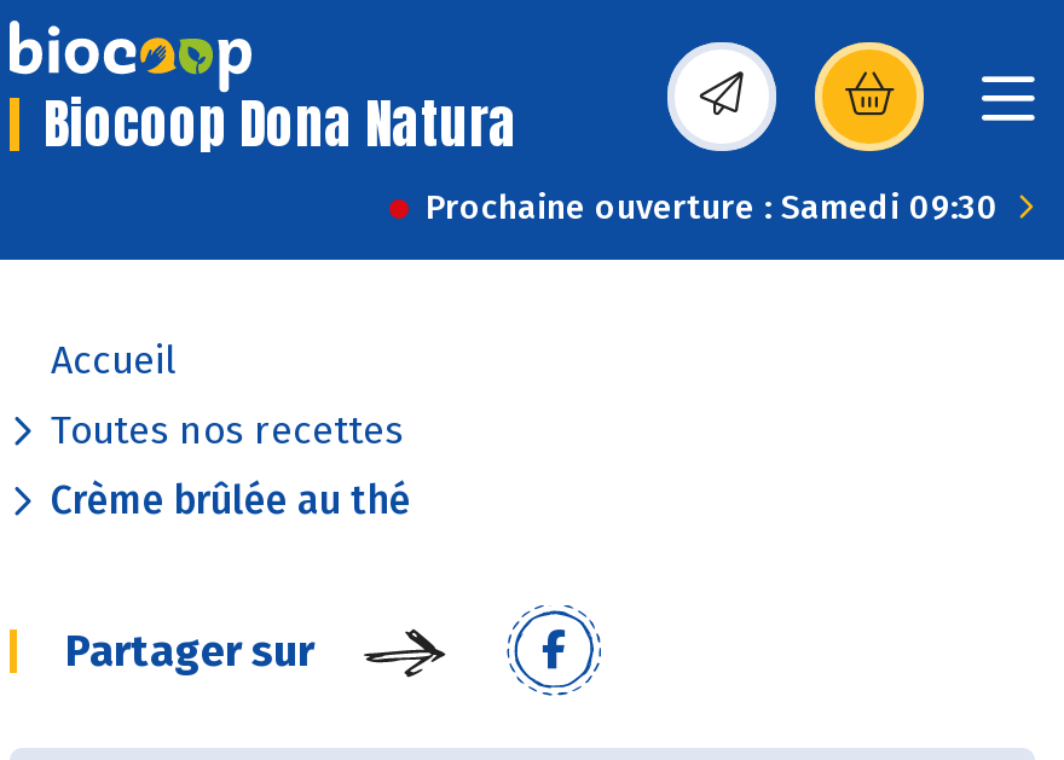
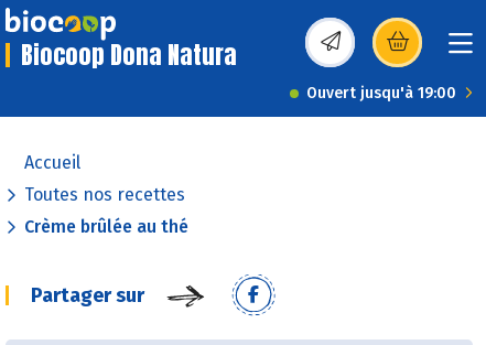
[426,187,999,228] Prochaine ouverture : Samedi 09:30 -> [306,84,456,103] Ouvert jusqu'à 19:00

